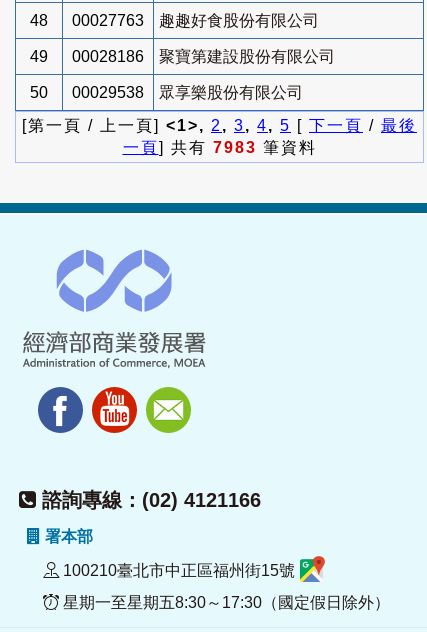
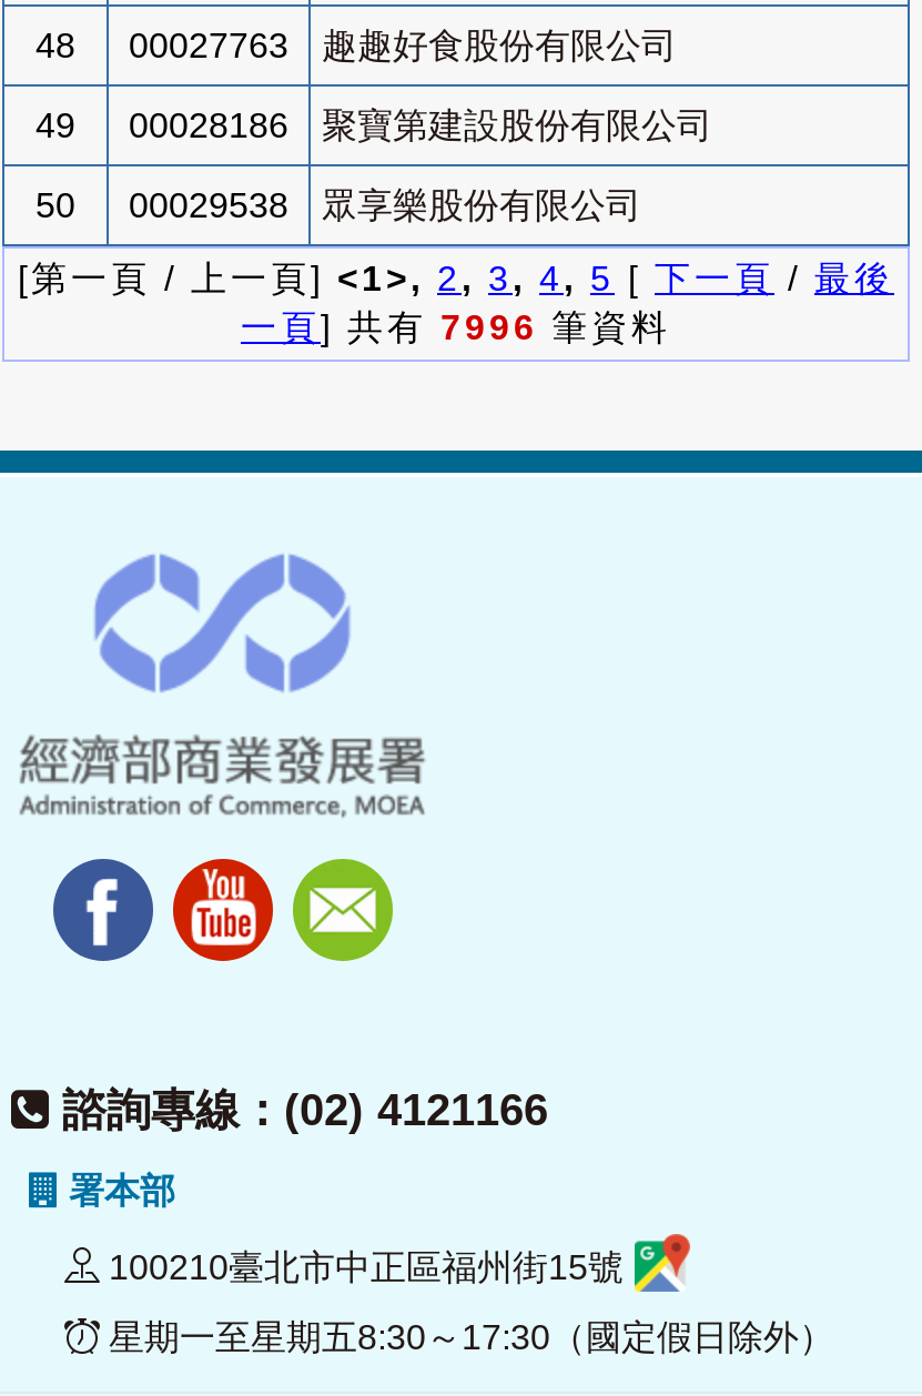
[122,139,316,156] 一頁] 共有7983筆資料 -> [241,308,671,346] 一頁] 共有7996筆資料

